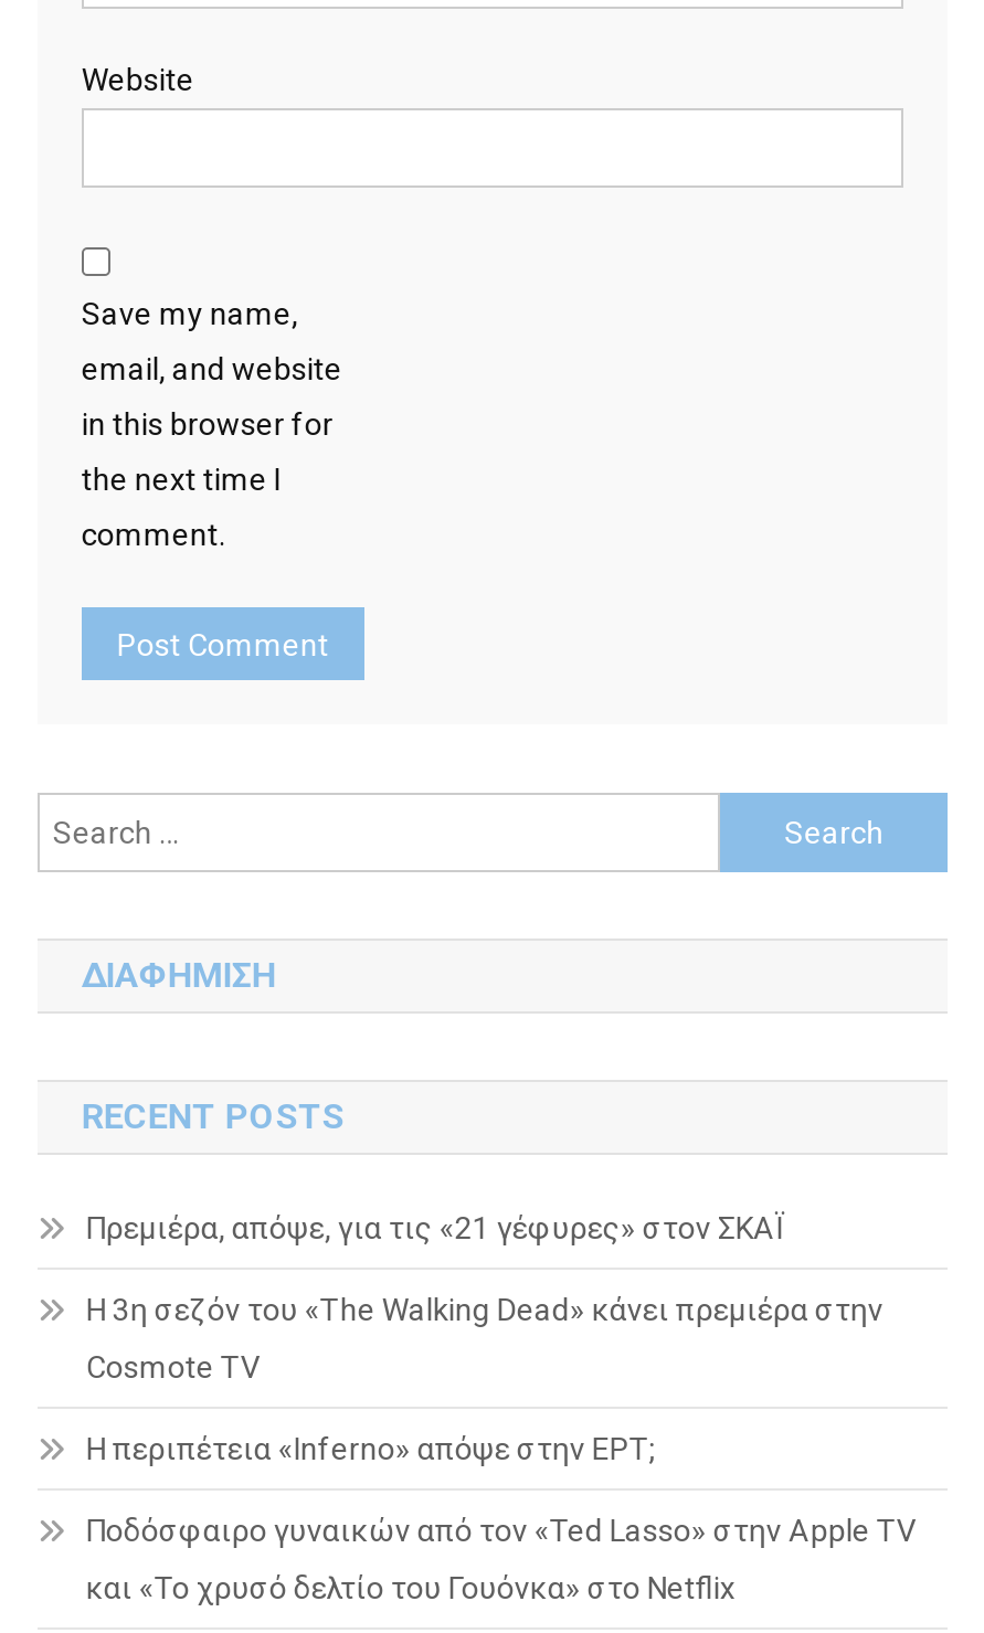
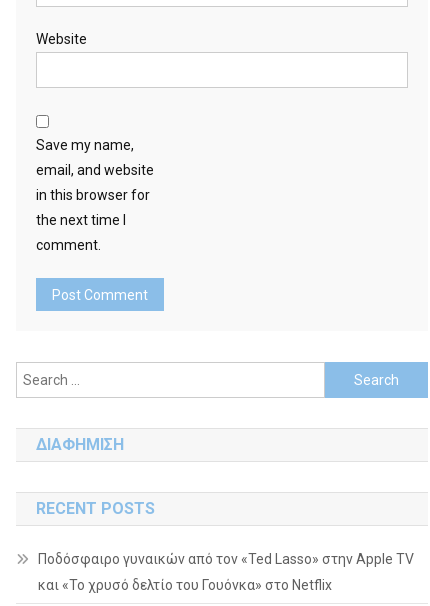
[86,1211,883,1467] Πρεμιέρα, απόψε, για τις «21 γέφυρες» στον ΣΚΑΪ | Η 3η σεζόν του «The Walking Dead» κάνει πρεμιέρα στην | Cosmote TV | Η περιπέτεια «Inferno» απόψε στην ΕΡΤ; -> none

